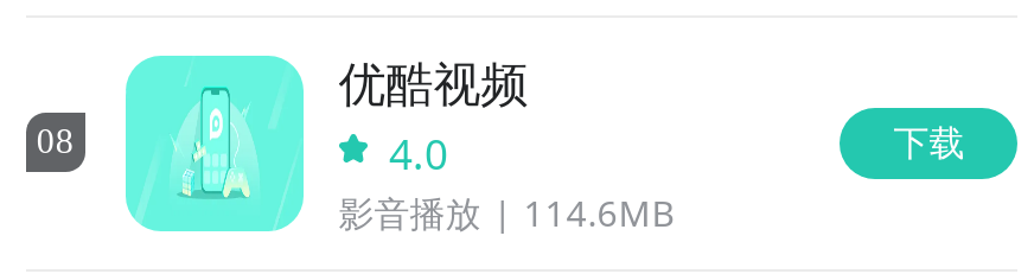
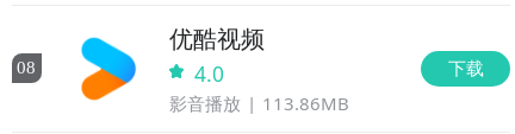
[123,53,675,236] [image] | 影音播放 114.6MB -> [62,25,349,115] [image] | 影音播放 113.86MB

